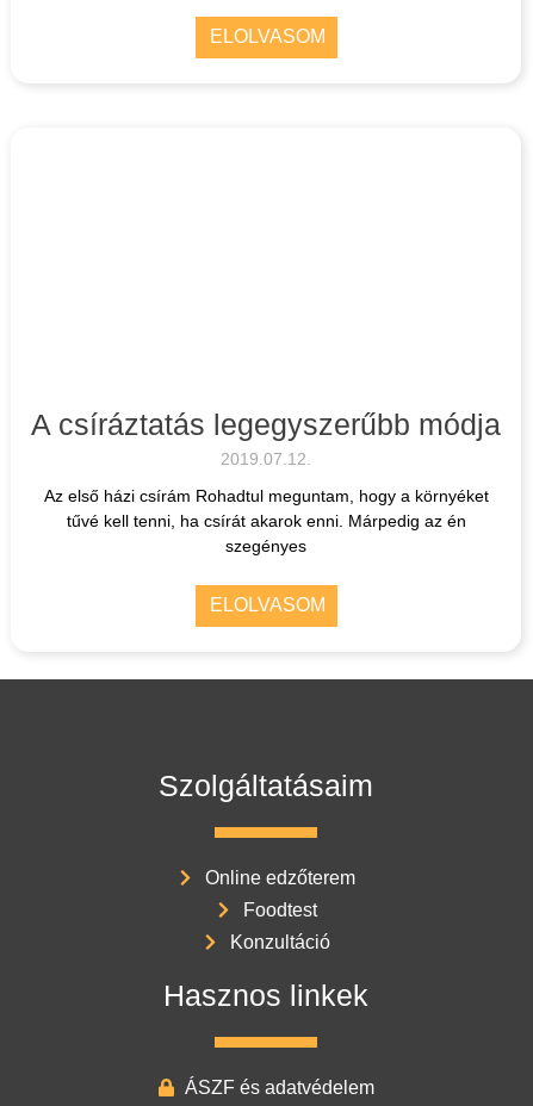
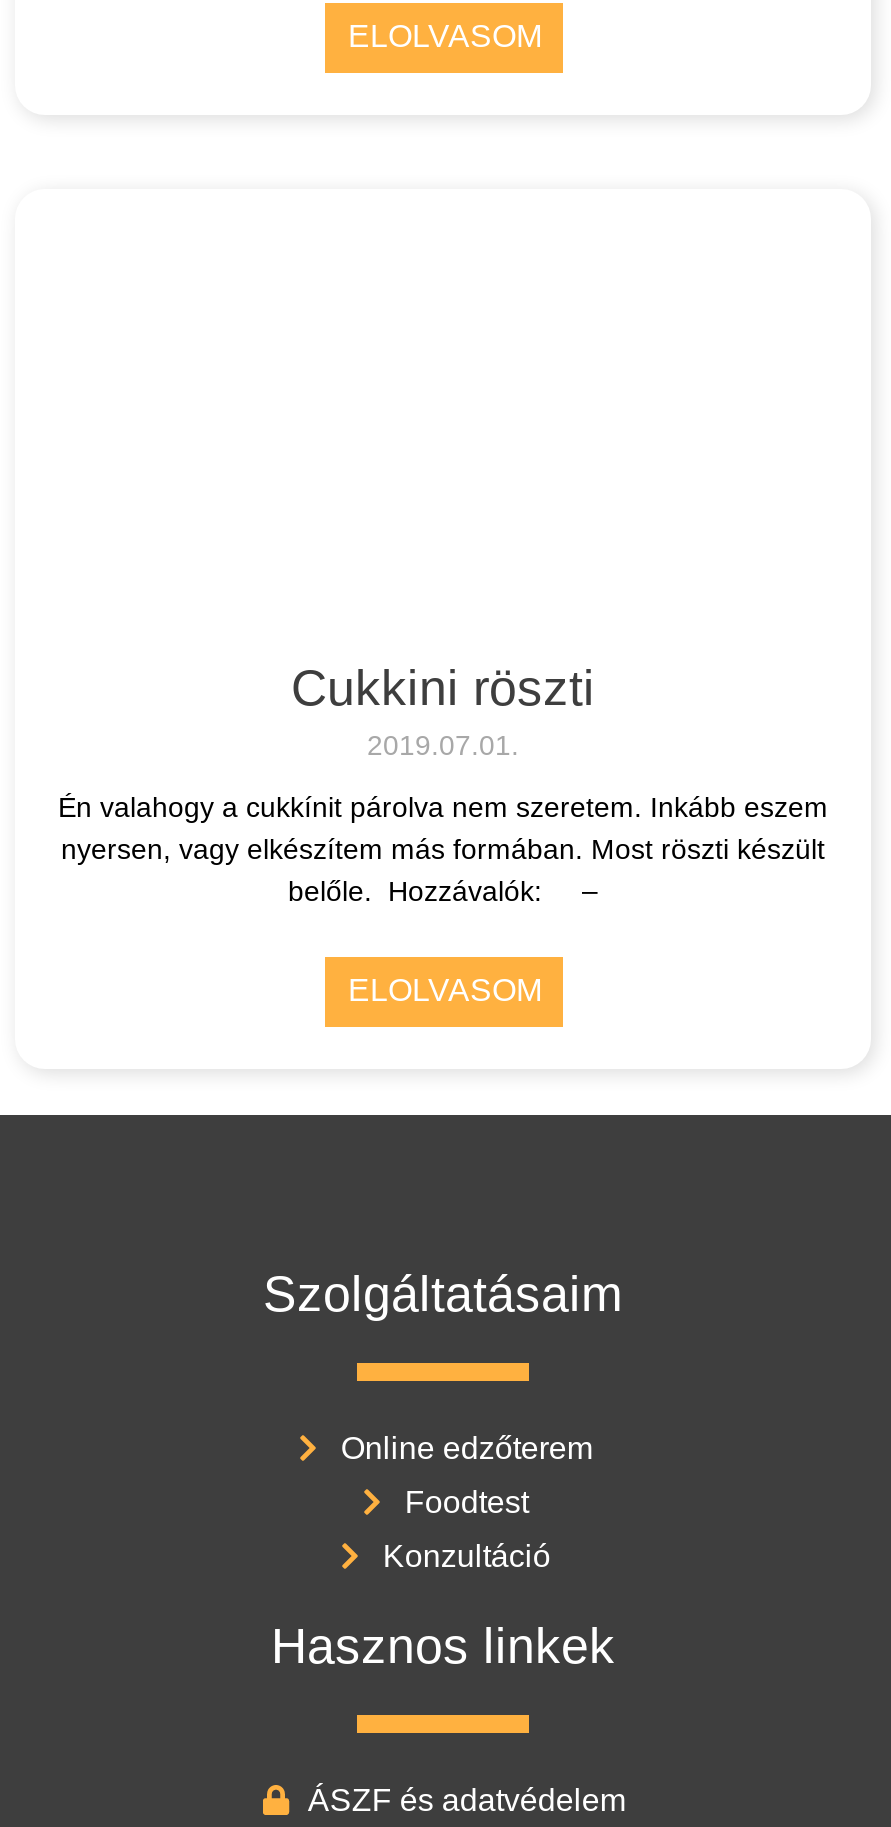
[31,408,501,468] A csíráztatás legegyszerűbb módja | 2019.07.12. -> [291,659,595,761] Cukkini röszti | 2019.07.01.
[44,486,488,555] Az első házi csírám Rohadtul meguntam, hogy a környéket | tűvé kell tenni, ha csírát akarok enni. Márpedig az én | szegényes -> [58,791,828,907] Én valahogy a cukkínit párolva nem szeretem. Inkább eszem | nyersen, vagy elkészítem más formában. Most röszti készült | belőle. Hozzávalók: –

